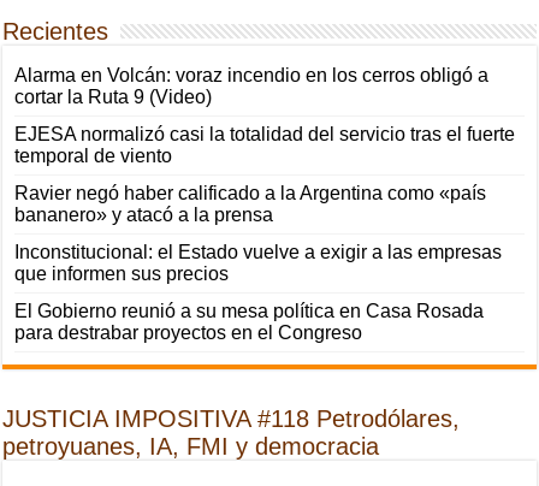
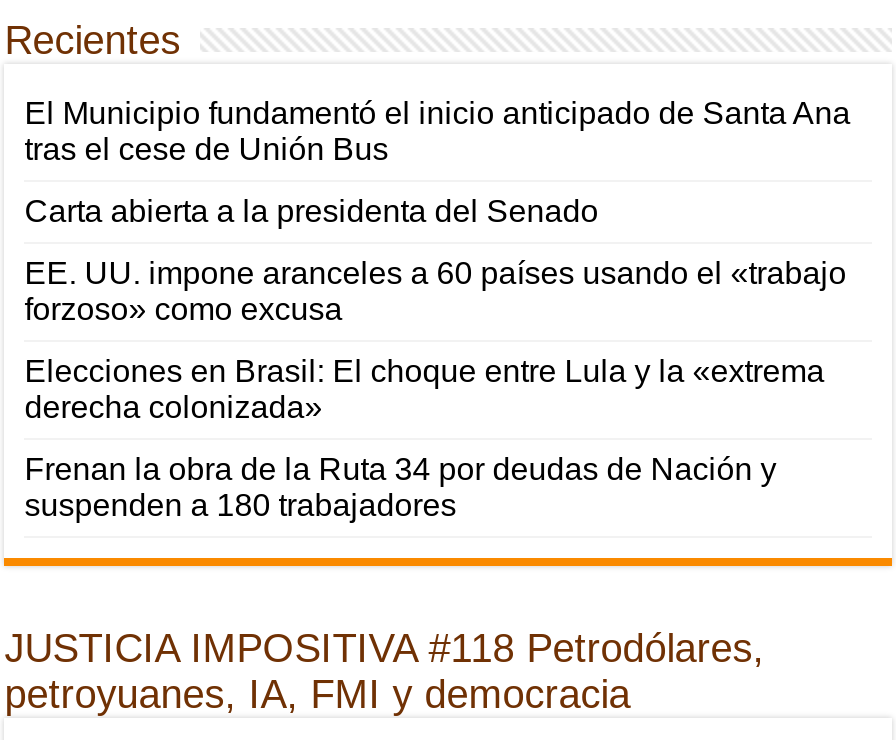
[15,65,489,107] Alarma en Volcán: voraz incendio en los cerros obligó a | cortar la Ruta 9 (Video) -> [24,95,850,165] El Municipio fundamentó el inicio anticipado de Santa Ana | tras el cese de Unión Bus
[15,124,515,166] EJESA normalizó casi la totalidad del servicio tras el fuerte | temporal de viento -> [24,193,598,227] Carta abierta a la presidenta del Senado
[15,182,486,225] Ravier negó haber calificado a la Argentina como «país | bananero» y atacó a la prensa -> [24,255,846,325] EE. UU. impone aranceles a 60 países usando el «trabajo | forzoso» como excusa
[15,241,502,284] Inconstitucional: el Estado vuelve a exigir a las empresas | que informen sus precios -> [24,353,824,423] Elecciones en Brasil: El choque entre Lula y la «extrema | derecha colonizada»
[15,300,484,342] El Gobierno reunió a su mesa política en Casa Rosada | para destrabar proyectos en el Congreso -> [24,451,776,521] Frenan la obra de la Ruta 34 por deudas de Nación y | suspenden a 180 trabajadores

